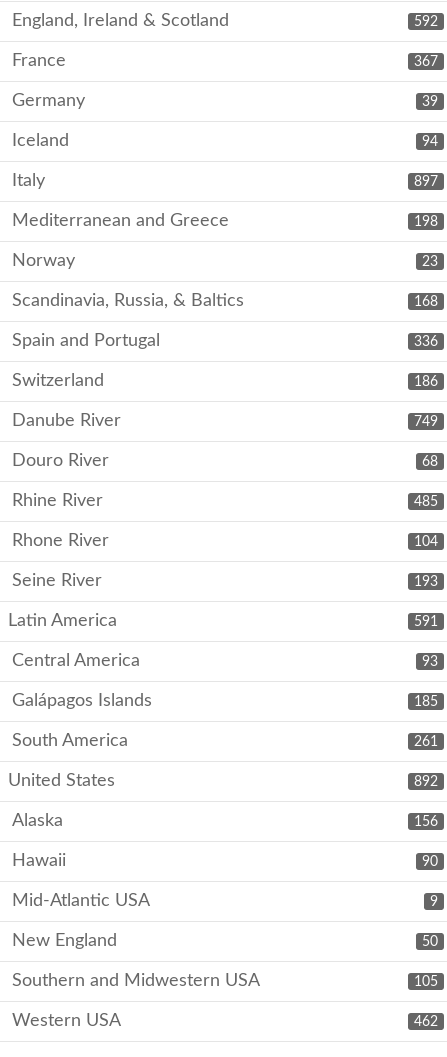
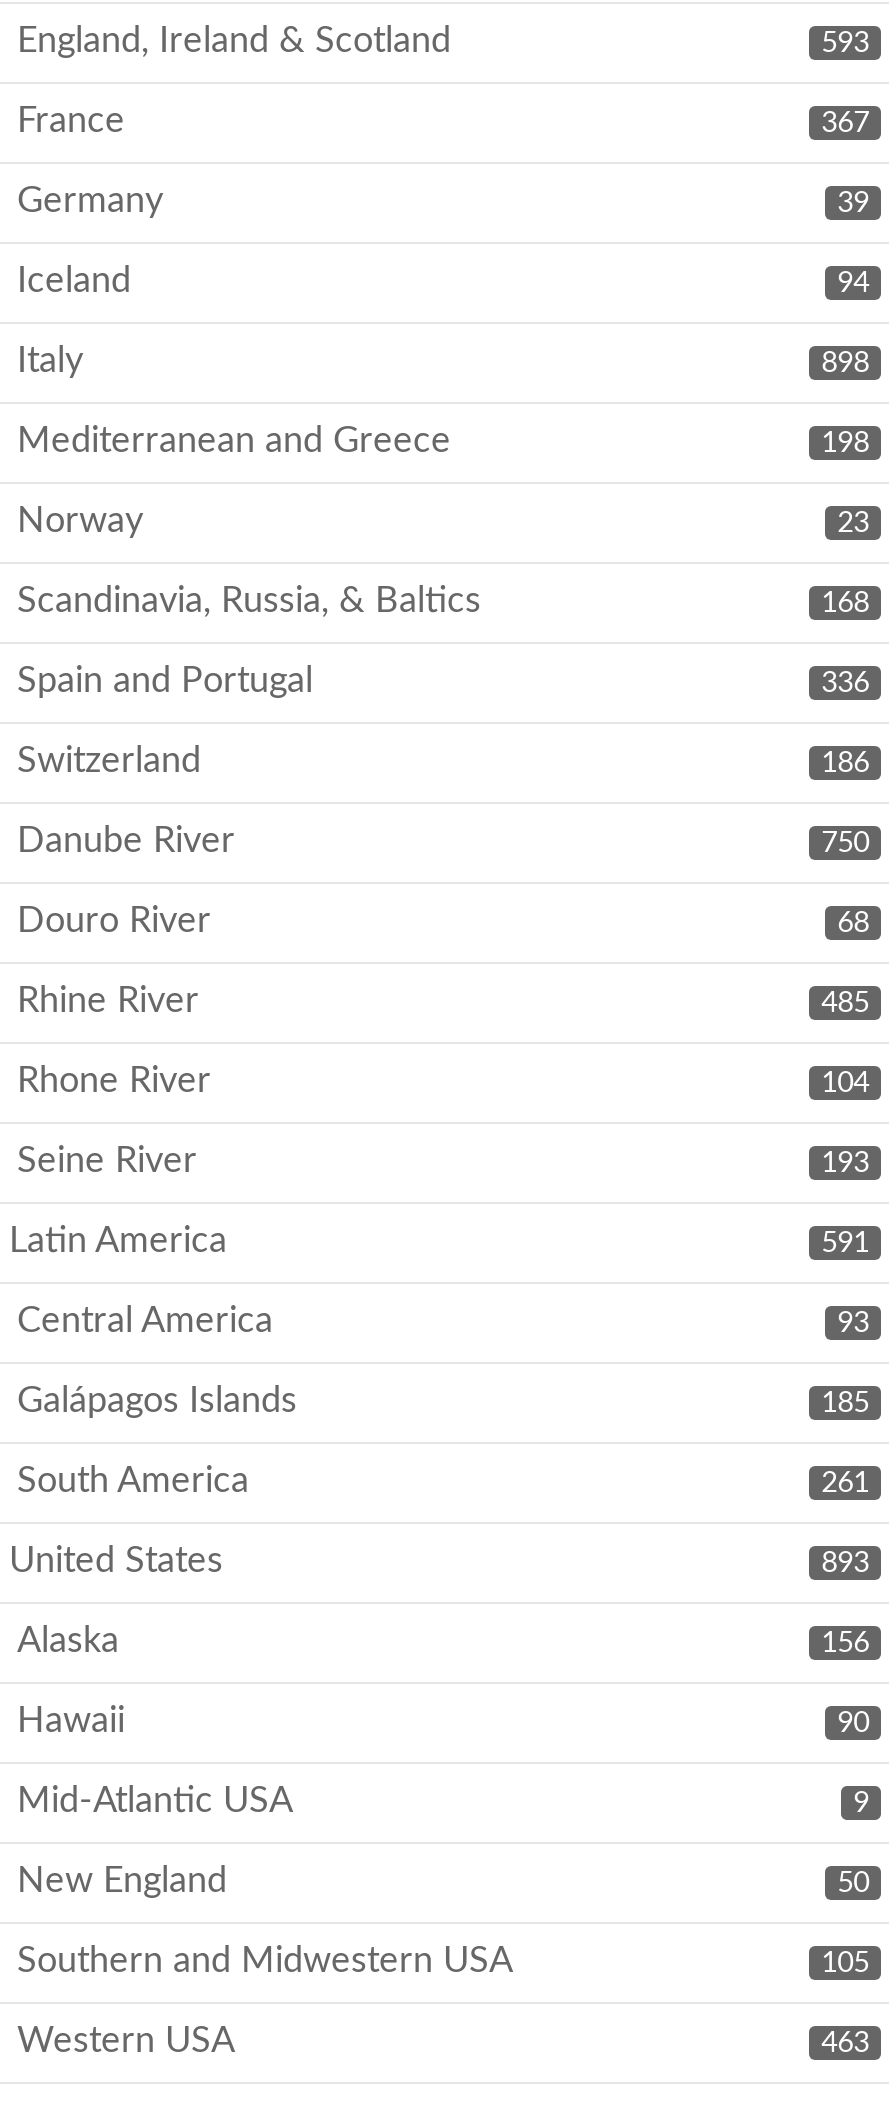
[414,14,438,29] 592 -> [821,28,869,58] 593
[414,174,438,189] 897 -> [821,348,869,378] 898
[414,414,438,429] 749 -> [821,828,869,858] 750
[414,774,438,789] 892 -> [821,1548,869,1578] 893
[414,1014,438,1029] 462 -> [821,2028,869,2058] 463

